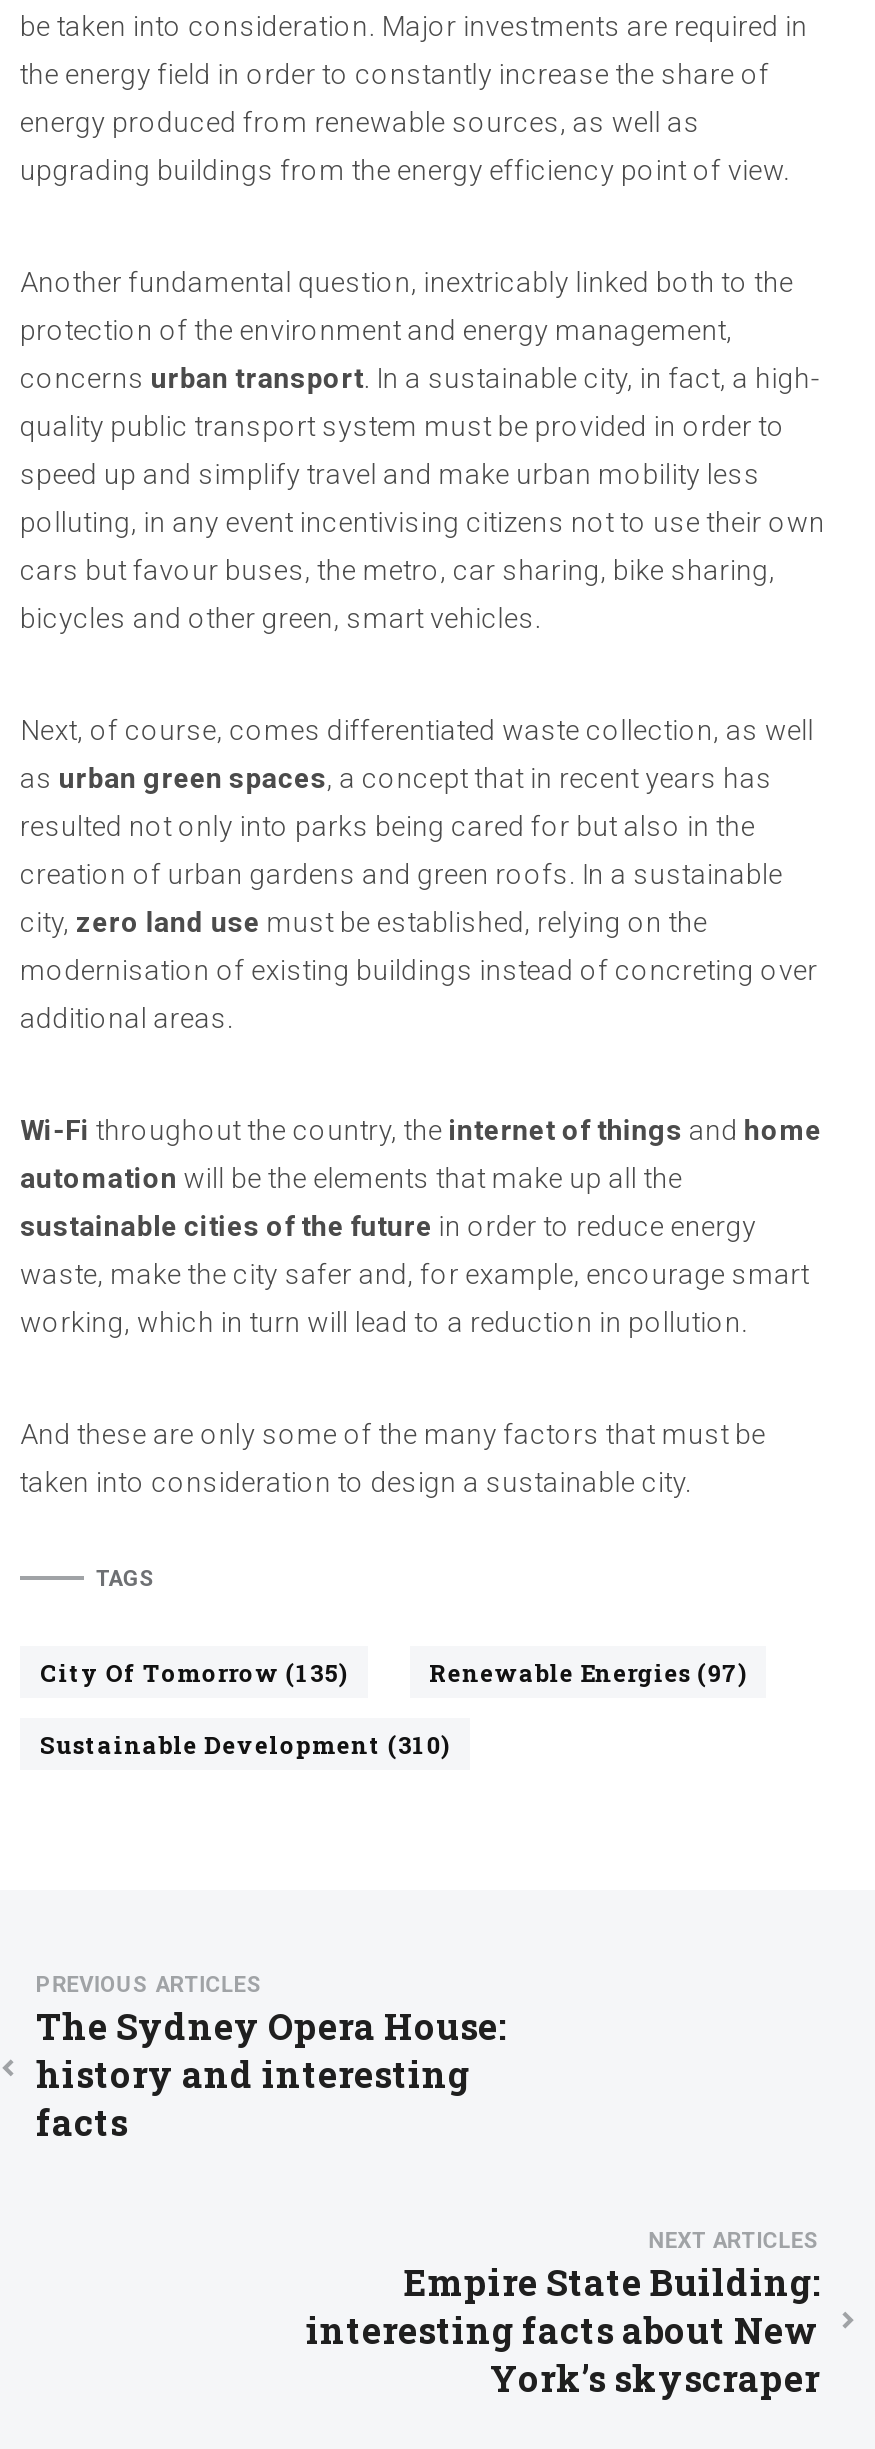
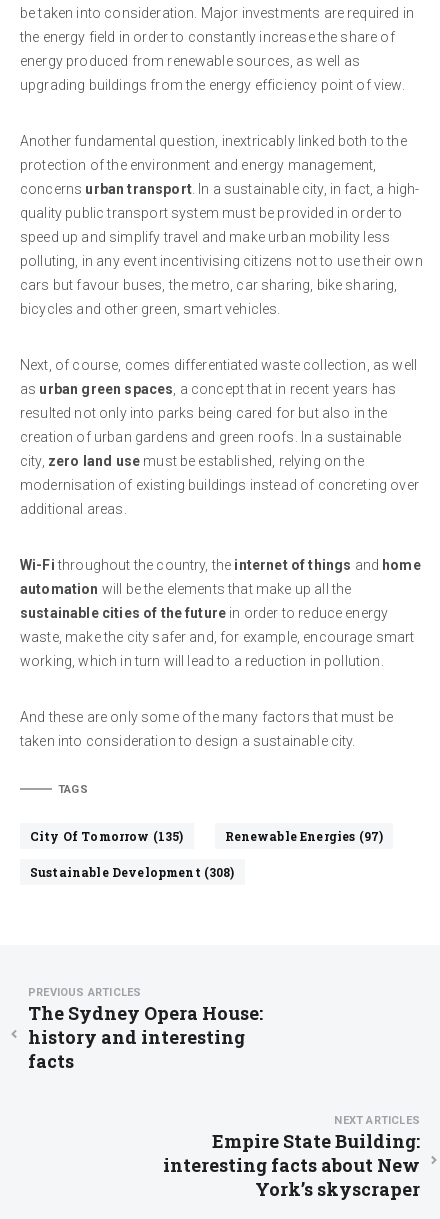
[40,1728,449,1760] Sustainable Development (310) -> [30,864,235,880] Sustainable Development (308)

